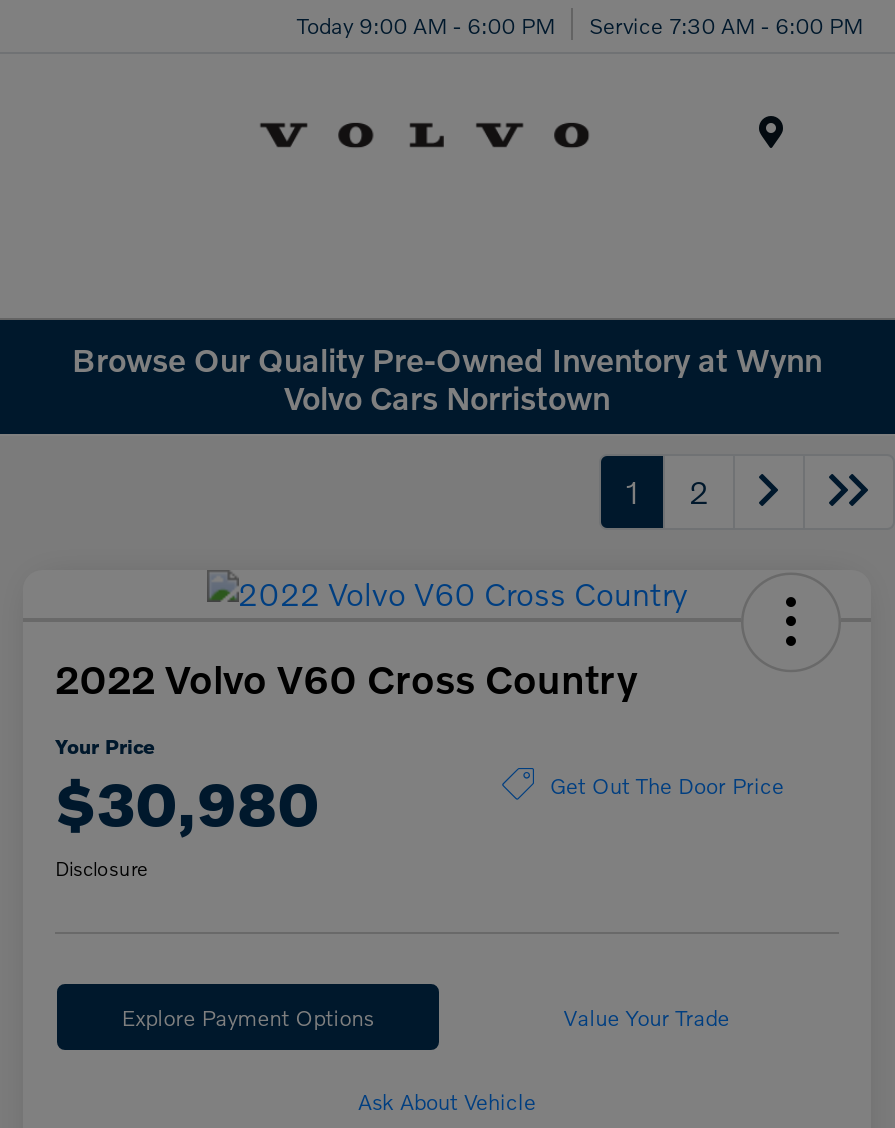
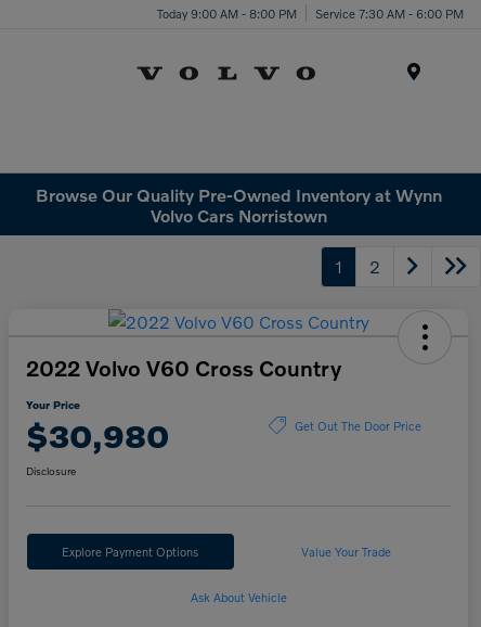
[297,9,863,37] Today 9:00 AM - 6:00 PM Service 7:30 AM - 6:00 PM -> [157,5,464,20] Today 9:00 AM - 8:00 PM Service 7:30 AM - 6:00 PM

